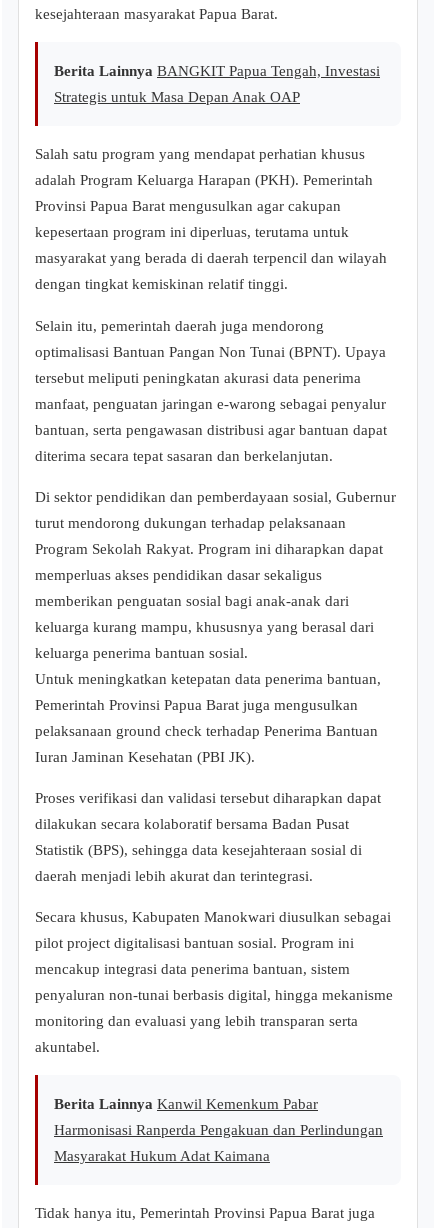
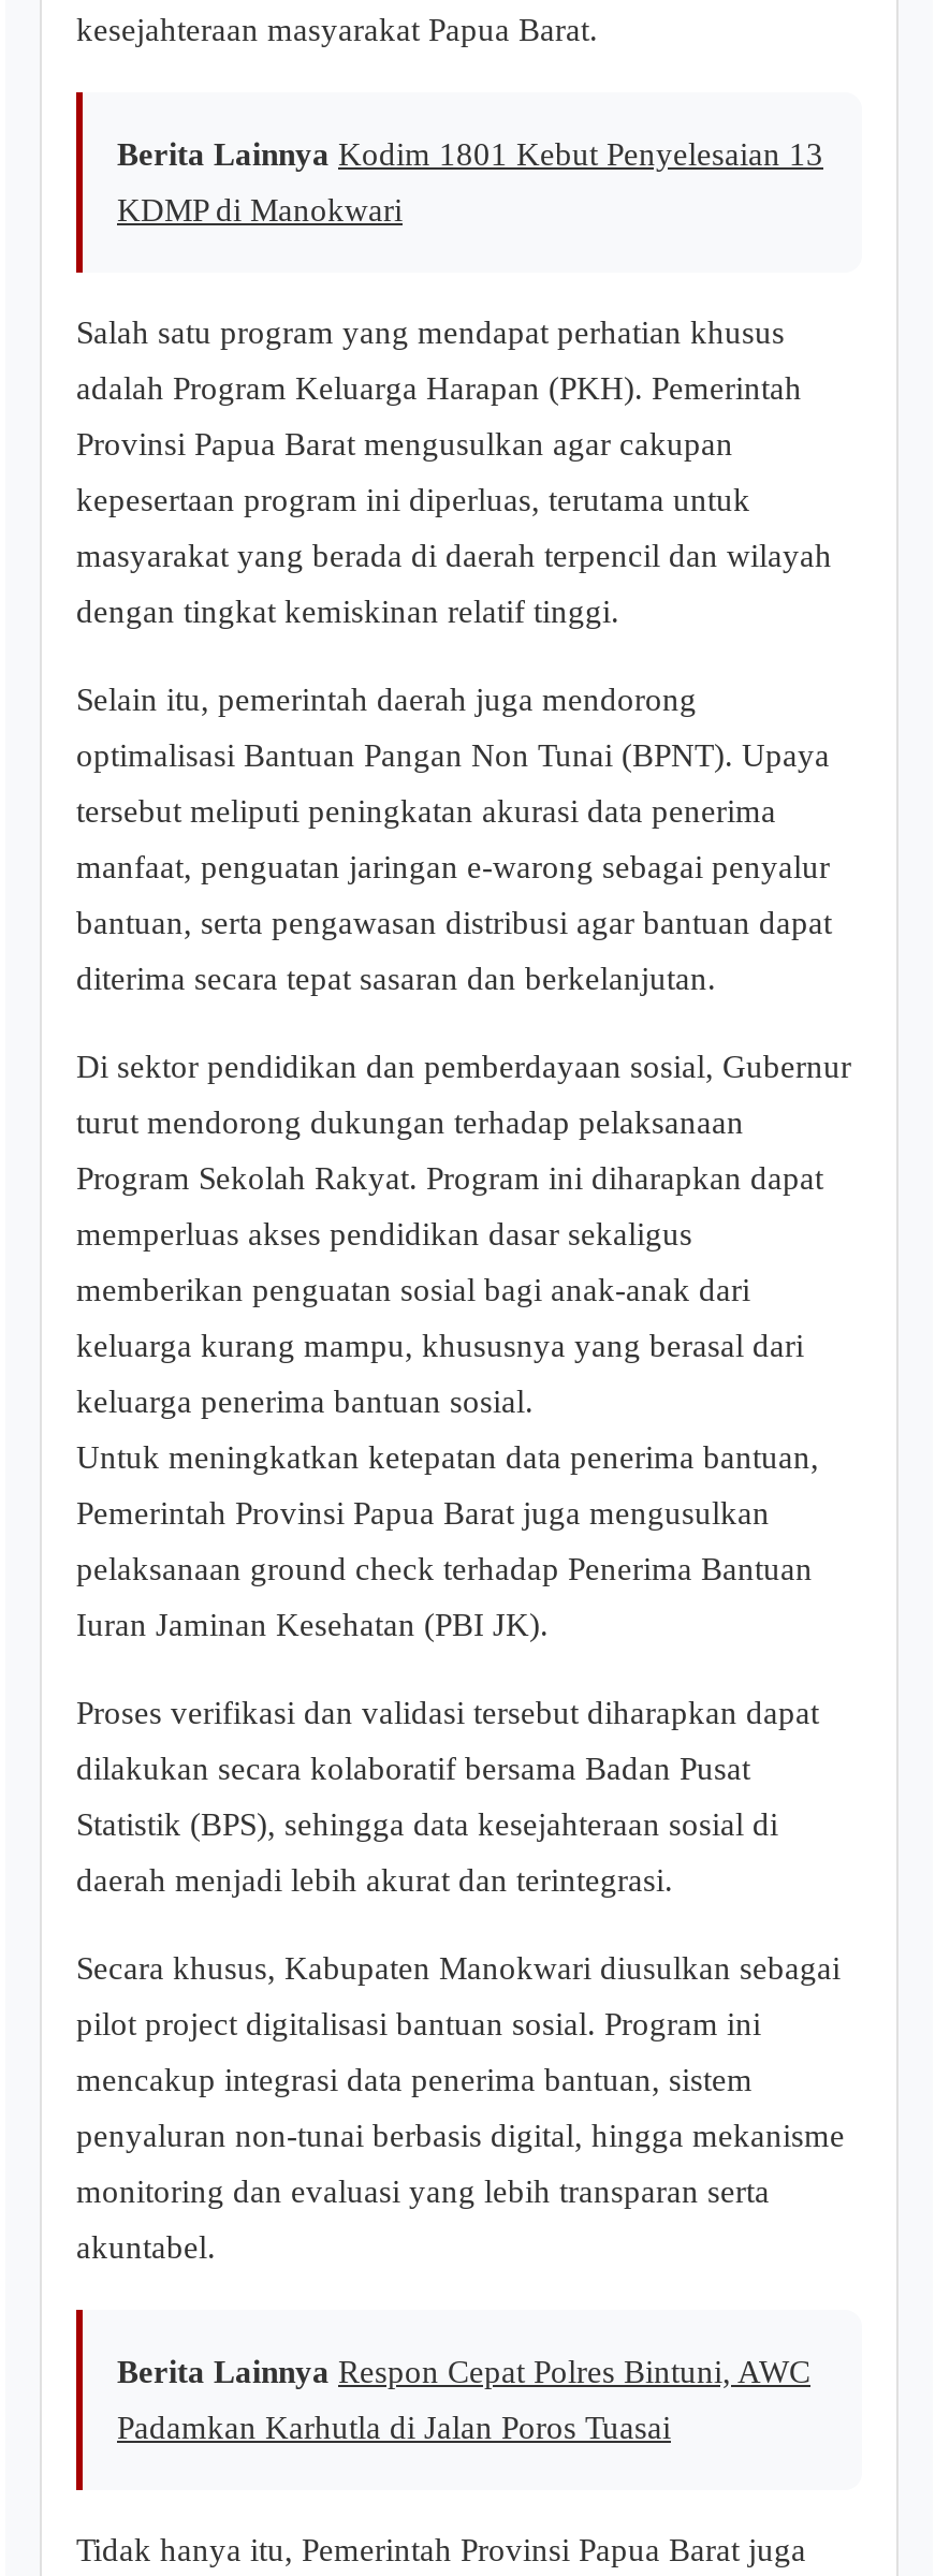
[54,62,380,79] Berita Lainnya BANGKIT Papua Tengah, Investasi -> [117,134,823,170] Berita Lainnya Kodim 1801 Kebut Penyelesaian 13
[54,88,300,105] Strategis untuk Masa Depan Anak OAP -> [117,190,403,226] KDMP di Manokwari
[54,1095,383,1164] Berita Lainnya Kanwil Kemenkum Pabar | Harmonisasi Ranperda Pengakuan dan Perlindungan | Masyarakat Hukum Adat Kaimana -> [117,2351,810,2444] Berita Lainnya Respon Cepat Polres Bintuni, AWC | Padamkan Karhutla di Jalan Poros Tuasai

